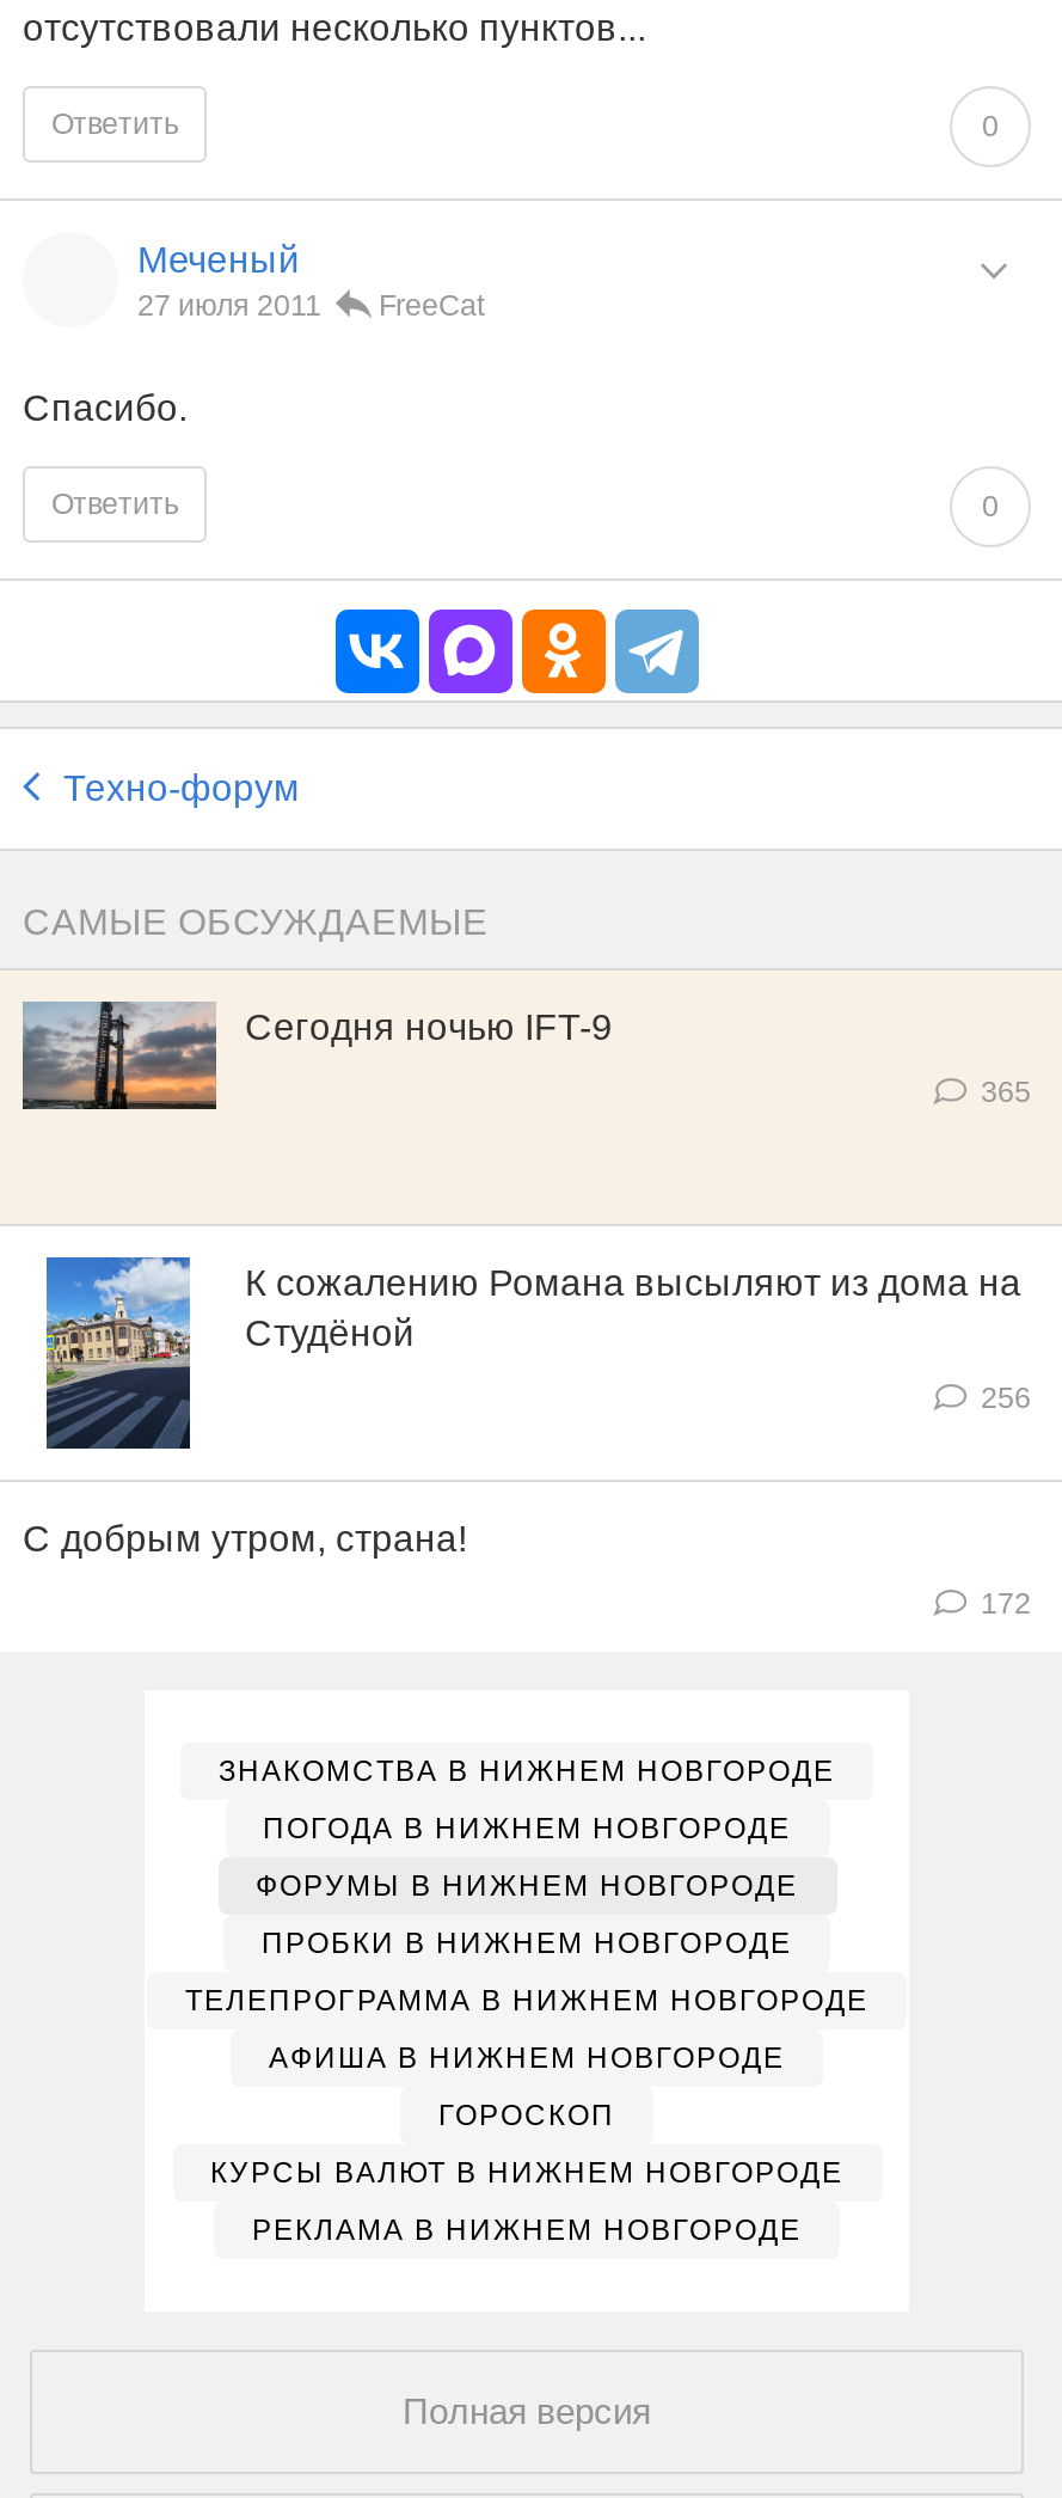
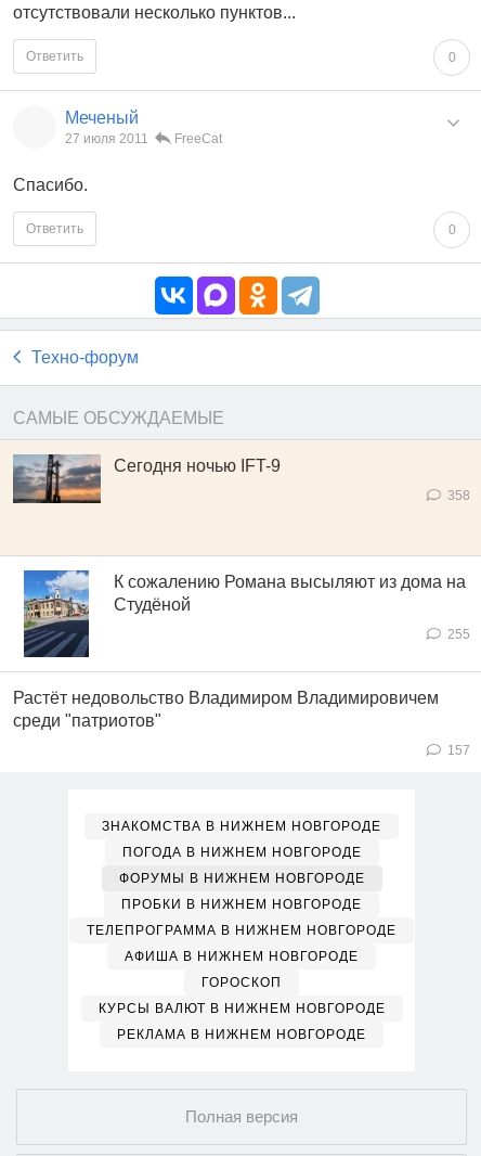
[981,1075,1031,1109] 365 -> [447,488,470,503] 358
[981,1381,1031,1415] 256 -> [447,627,470,642] 255
[23,1517,467,1558] С добрым утром, страна! -> [13,688,439,730] Растёт недовольство Владимиром Владимировичем | среди "патриотов"
[981,1587,1031,1620] 172 -> [447,743,470,758] 157

